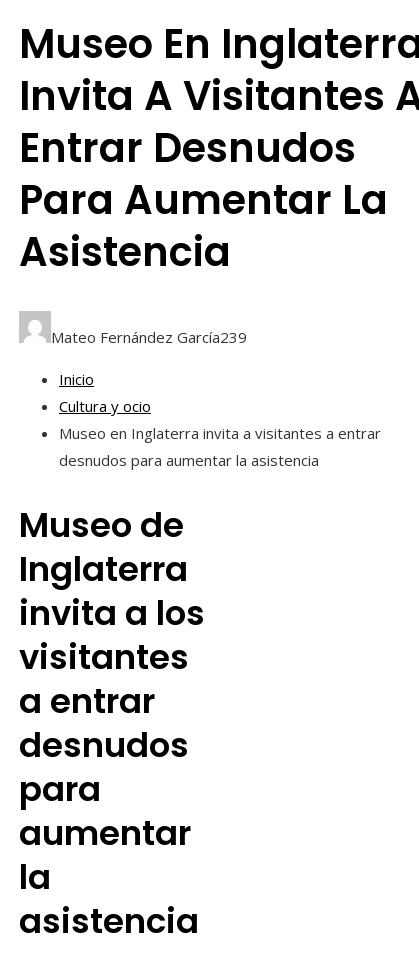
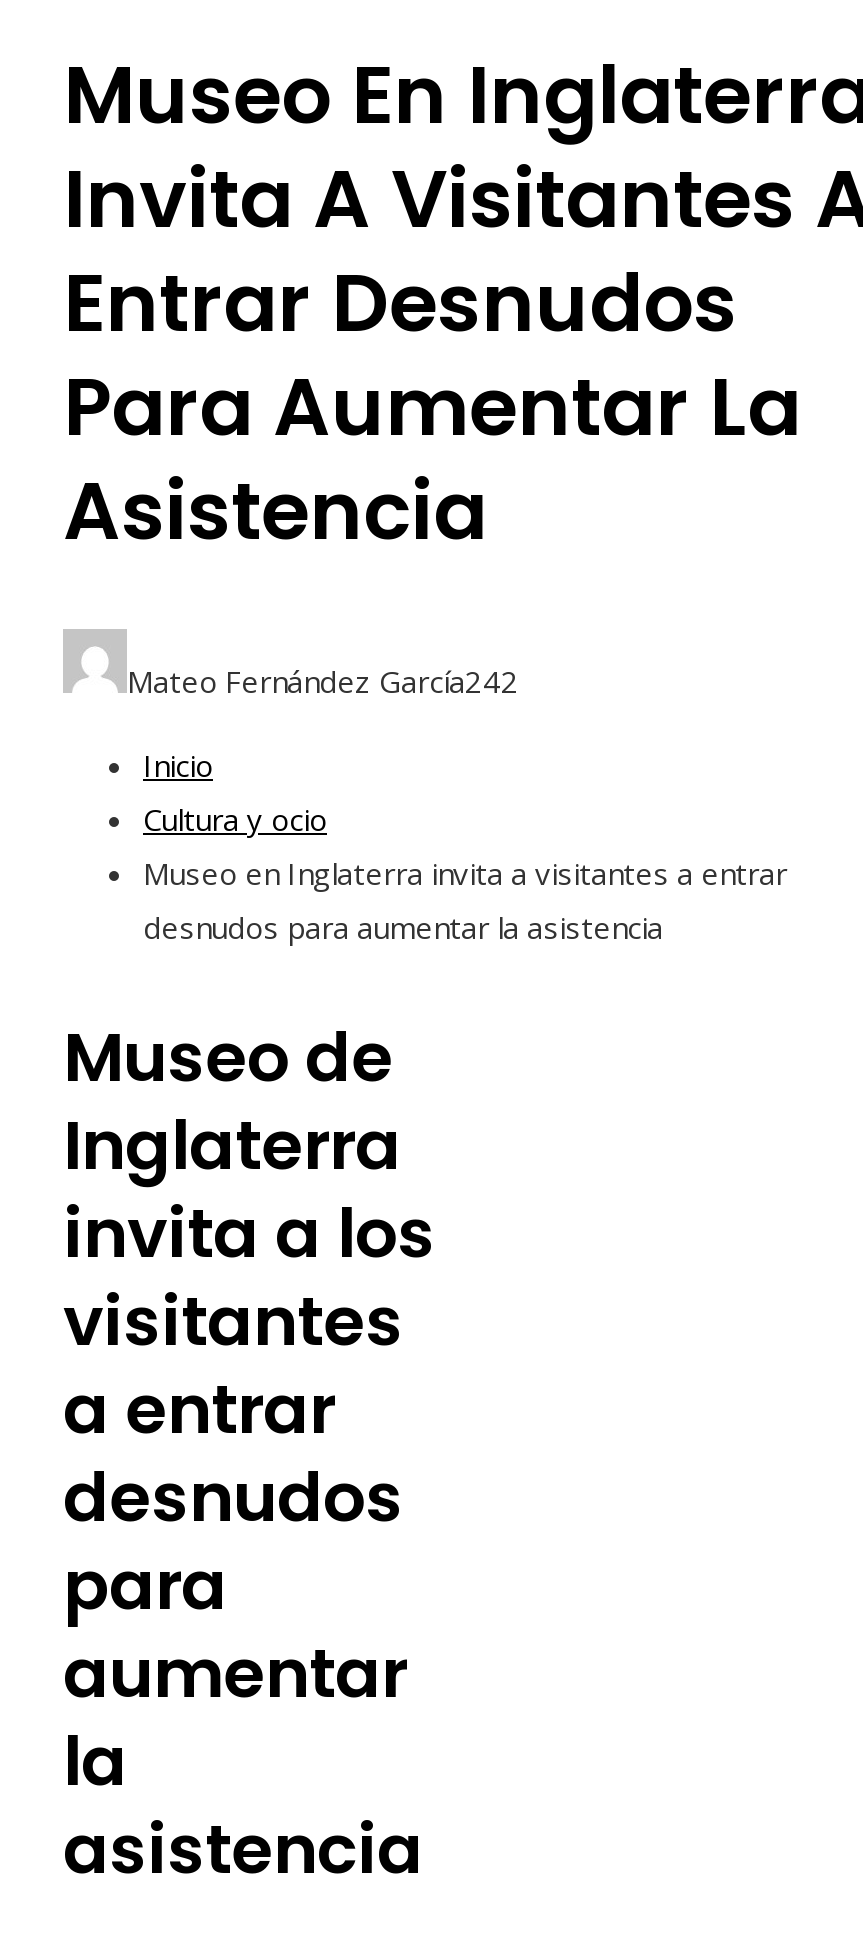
[51,327,247,347] Mateo Fernández García239 -> [127,662,519,702] Mateo Fernández García242

